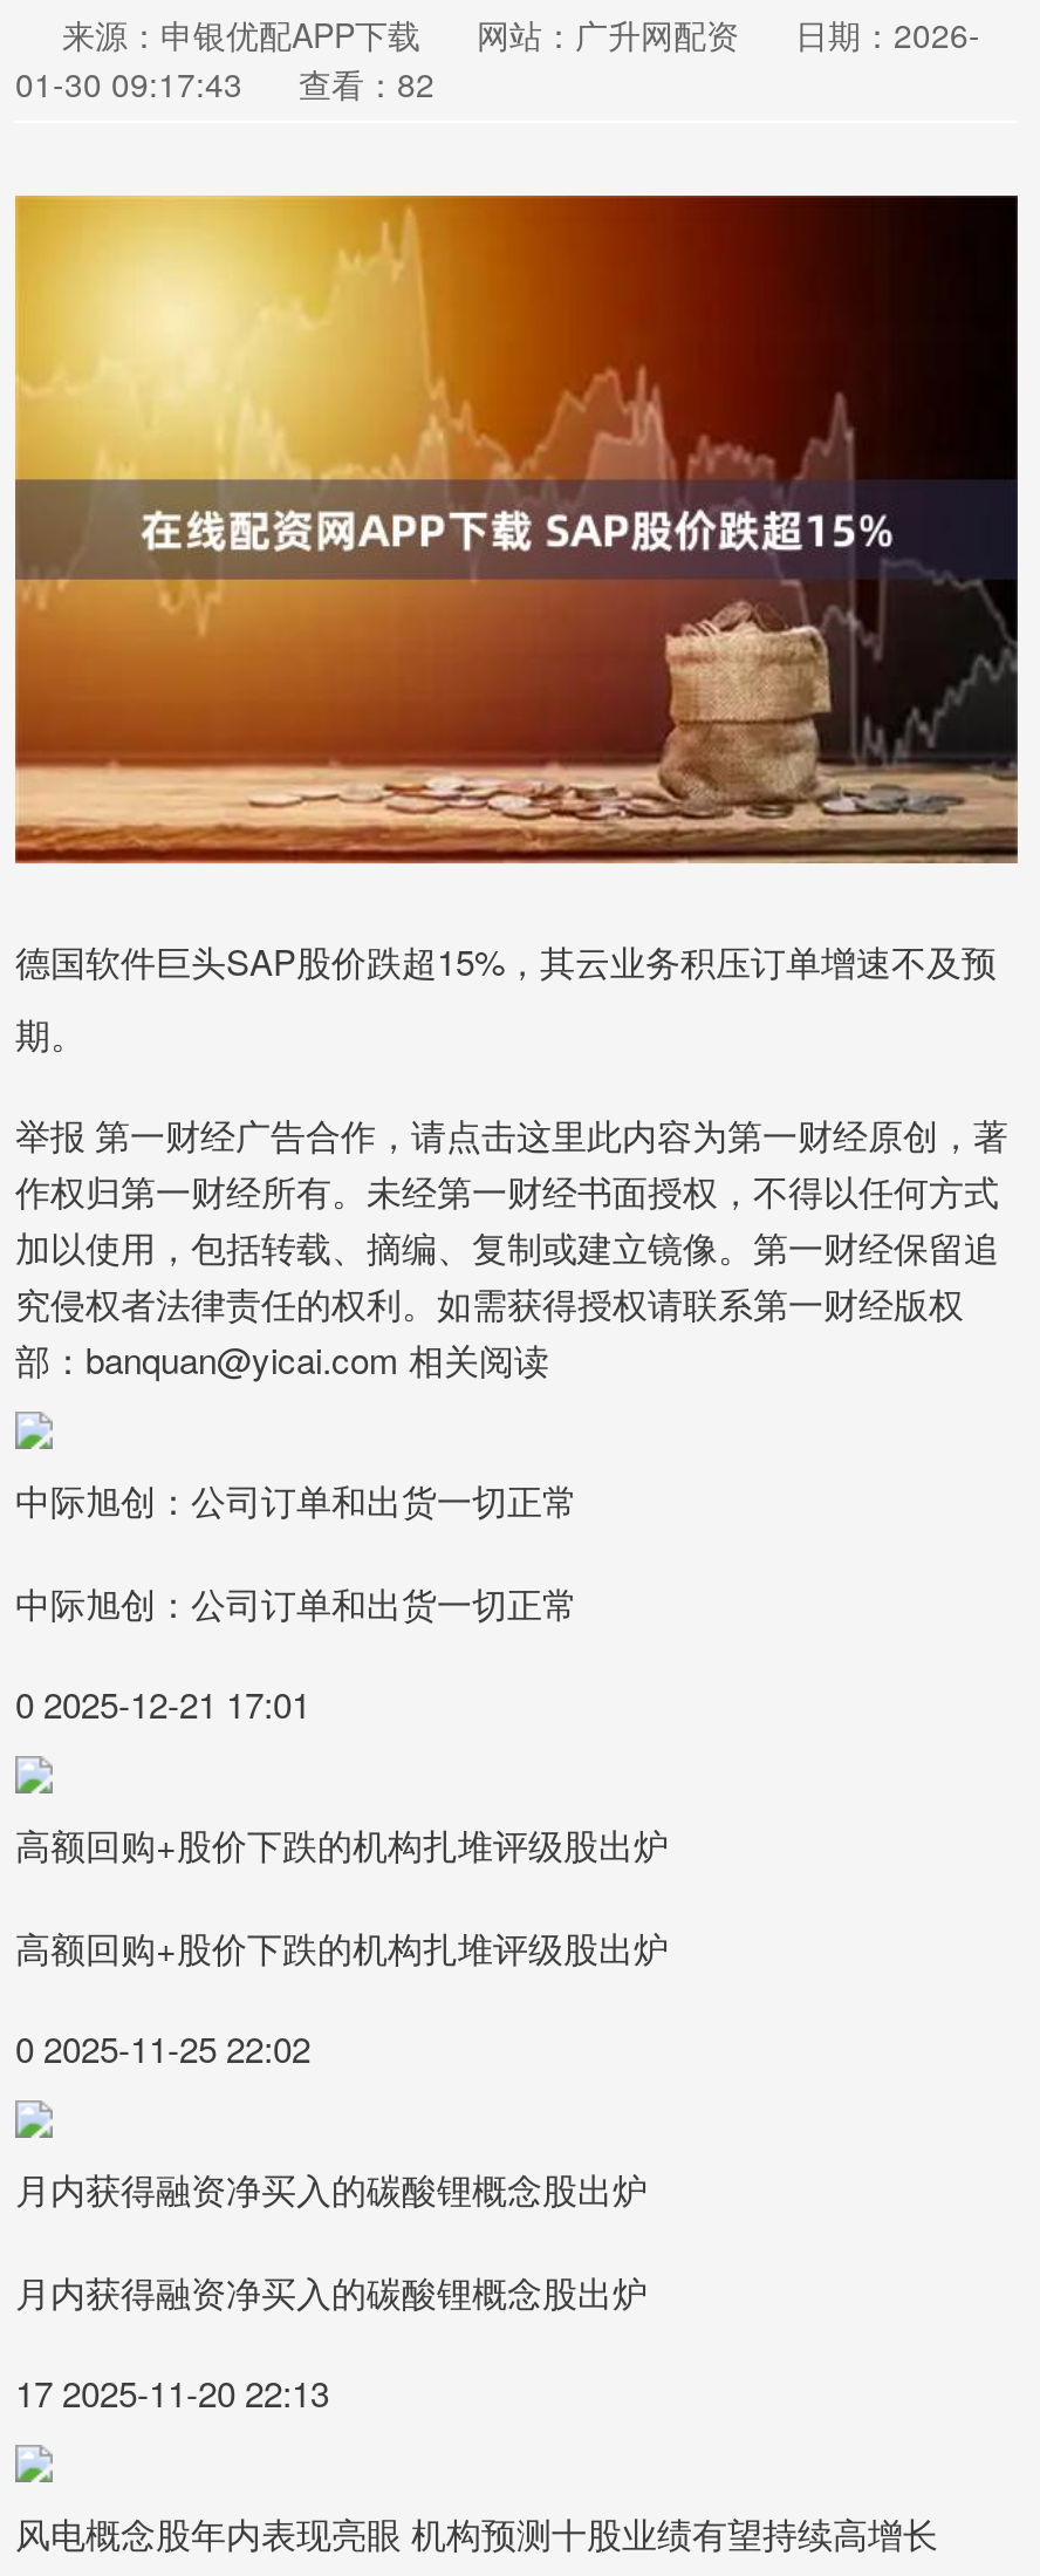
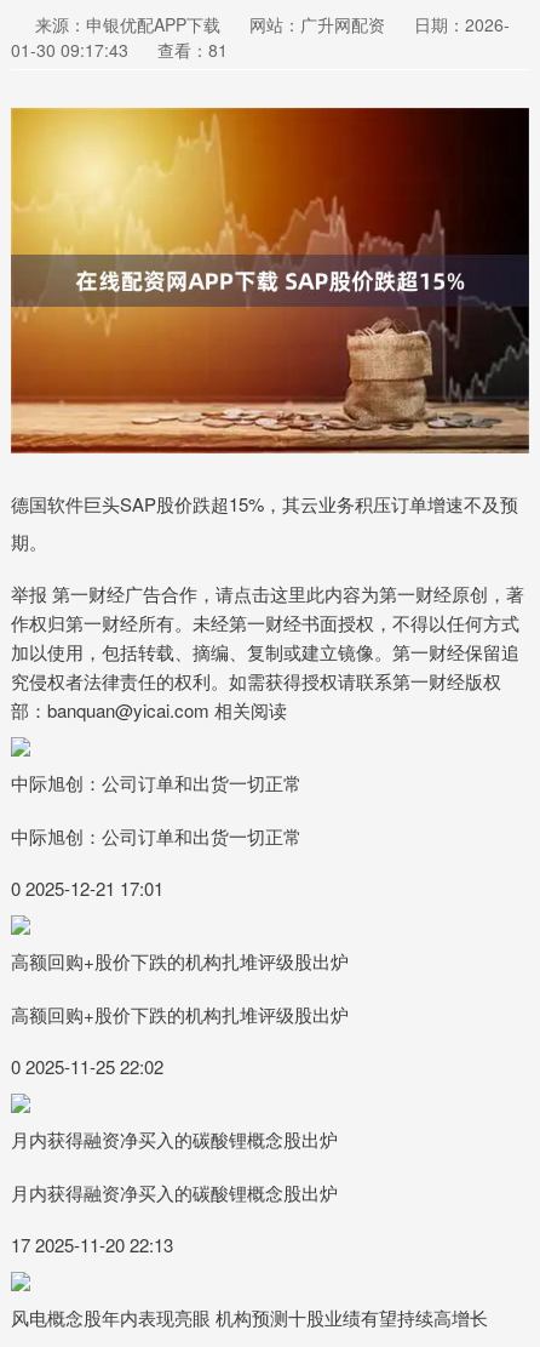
[15,60,435,107] 01-30 09:17:43 查看：82 -> [11,38,228,62] 01-30 09:17:43 查看：81

